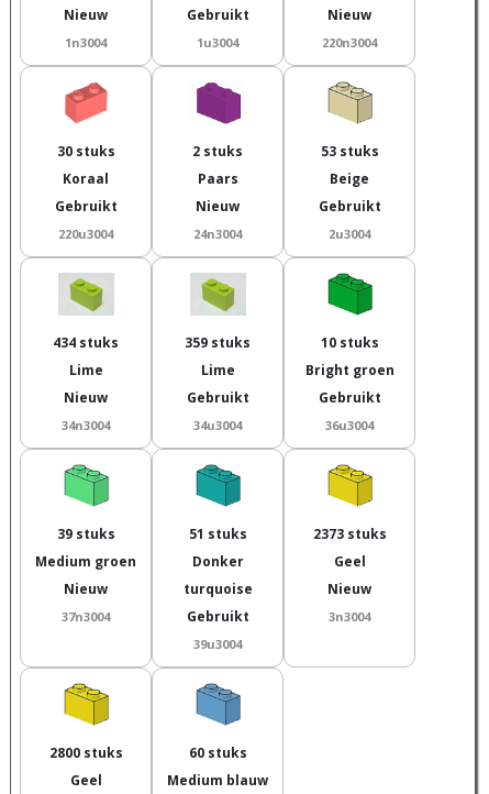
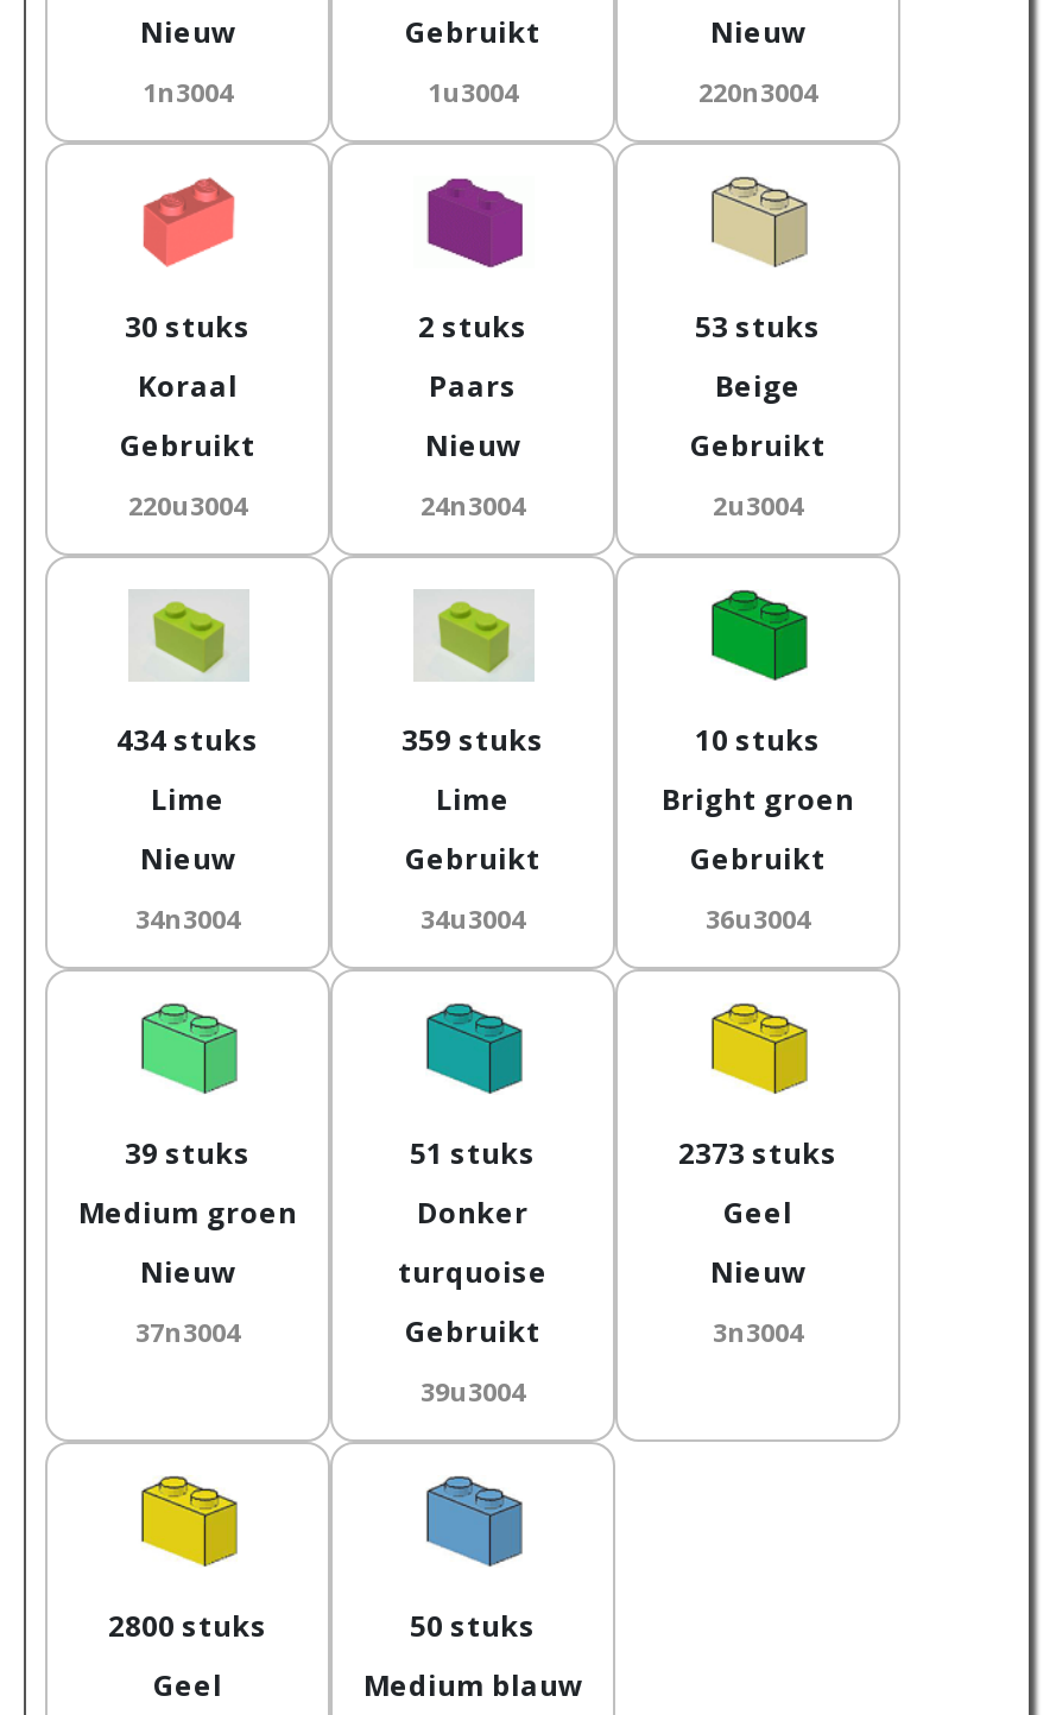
[188,743,247,762] 60 stuks -> [410,1605,536,1645] 50 stuks

